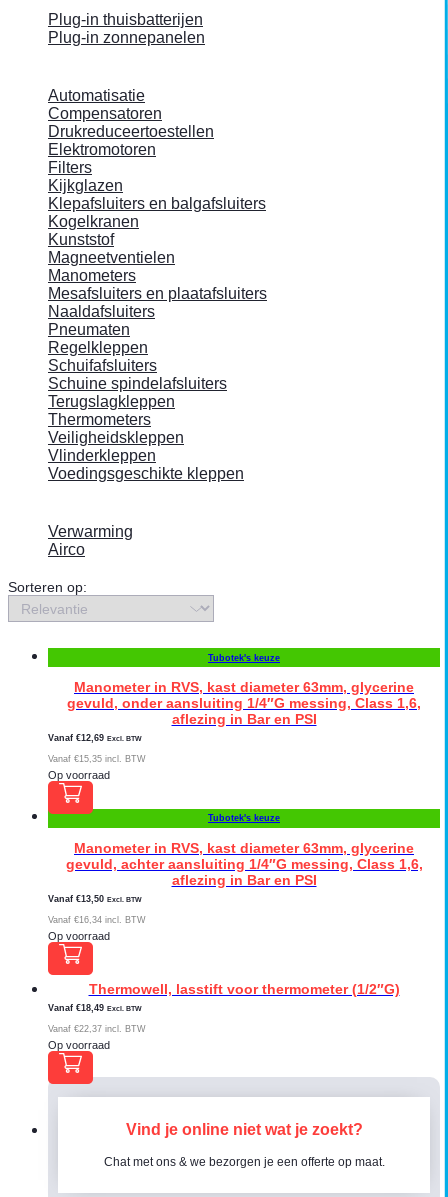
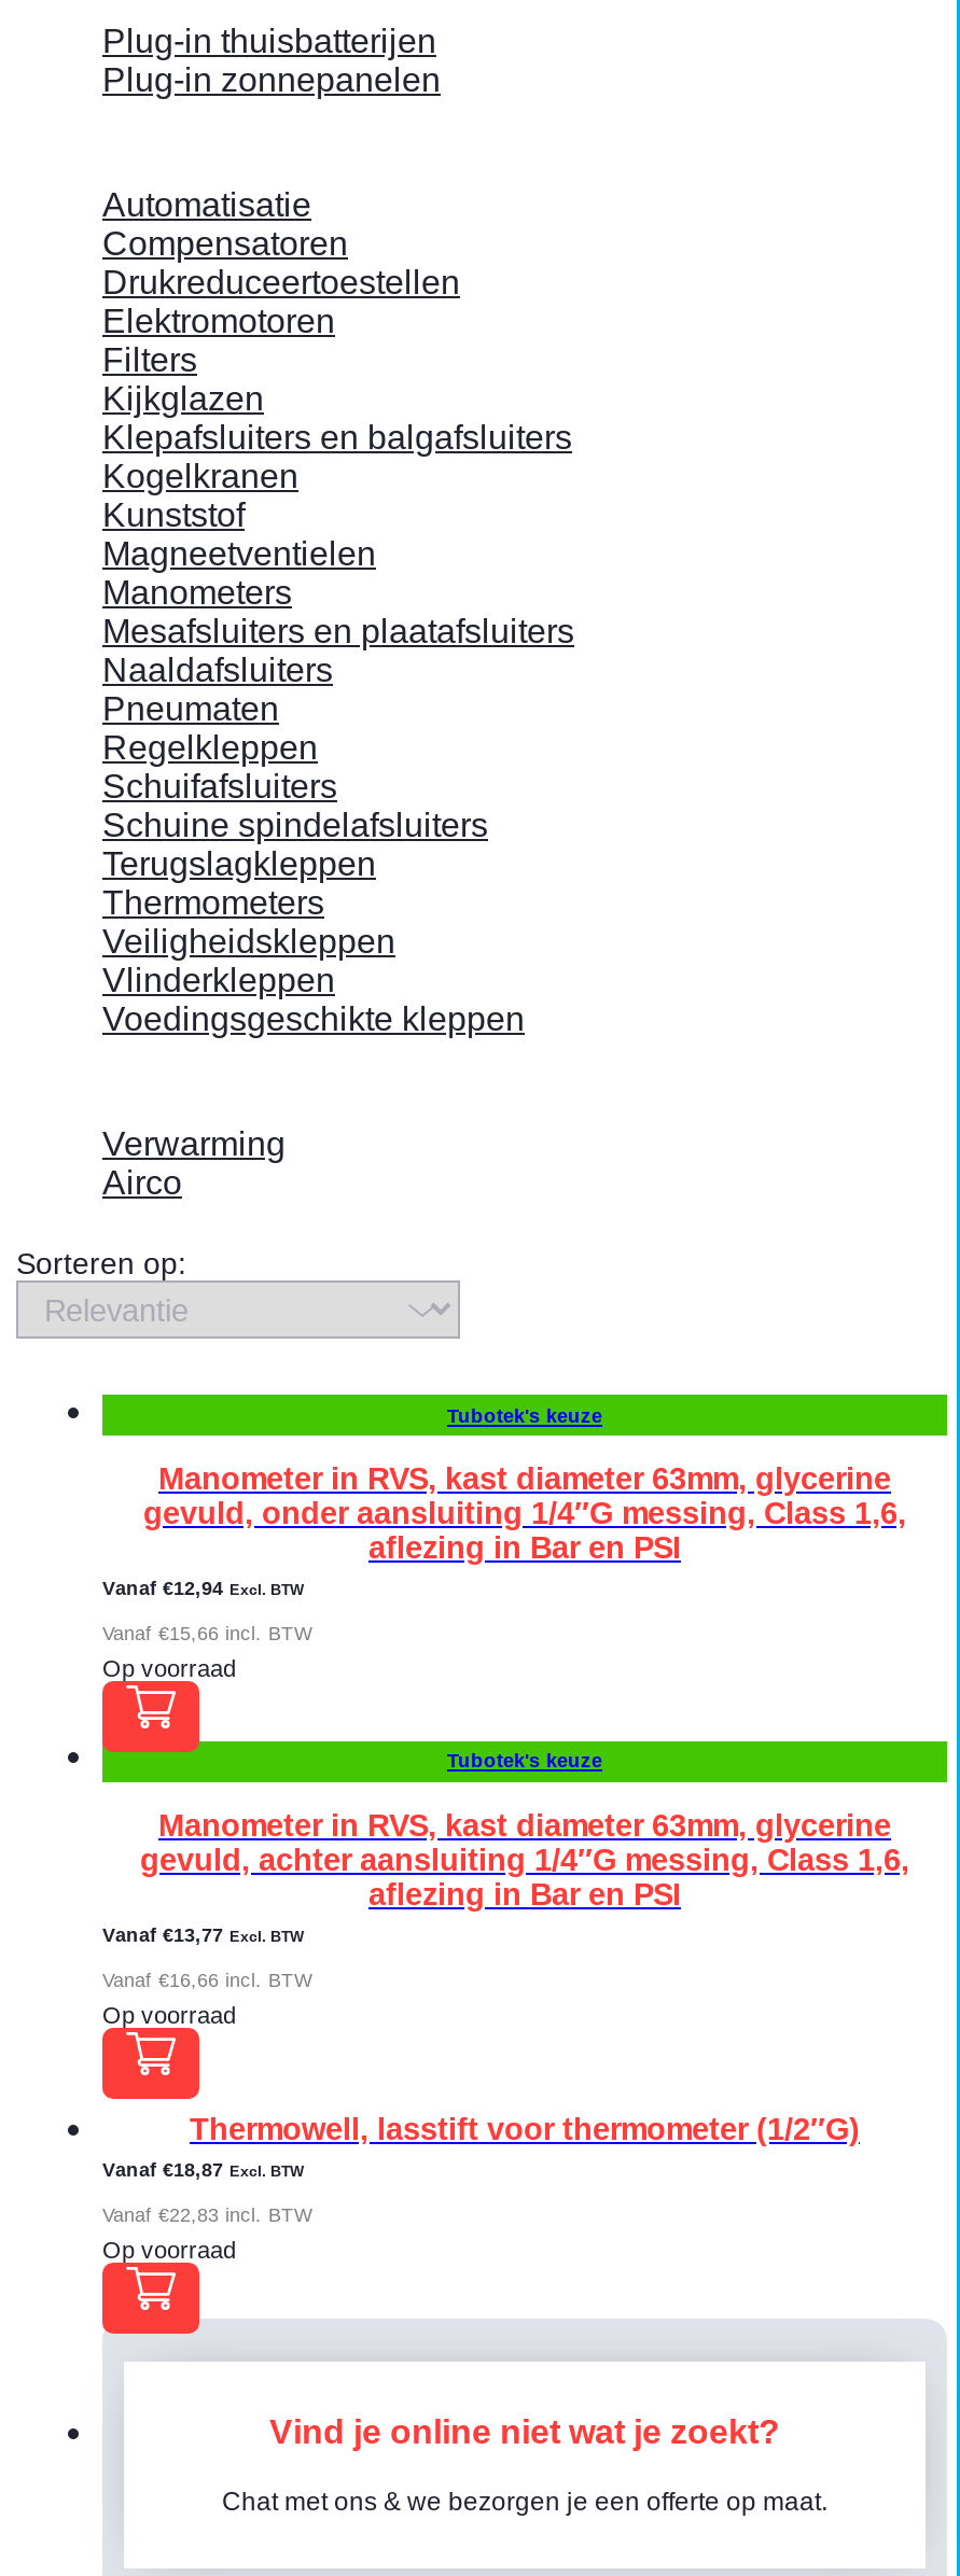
[48,733,142,743] Vanaf €12,69 Excl. BTW -> [102,1578,305,1600] Vanaf €12,94 Excl. BTW
[48,754,146,764] Vanaf €15,35 incl. BTW -> [102,1623,314,1645] Vanaf €15,66 incl. BTW
[48,894,142,904] Vanaf €13,50 Excl. BTW -> [102,1924,305,1945] Vanaf €13,77 Excl. BTW
[48,915,146,925] Vanaf €16,34 incl. BTW -> [102,1969,314,1990] Vanaf €16,66 incl. BTW
[48,1002,142,1012] Vanaf €18,49 Excl. BTW -> [102,2158,305,2180] Vanaf €18,87 Excl. BTW
[48,1023,146,1033] Vanaf €22,37 incl. BTW -> [102,2203,314,2225] Vanaf €22,83 incl. BTW

